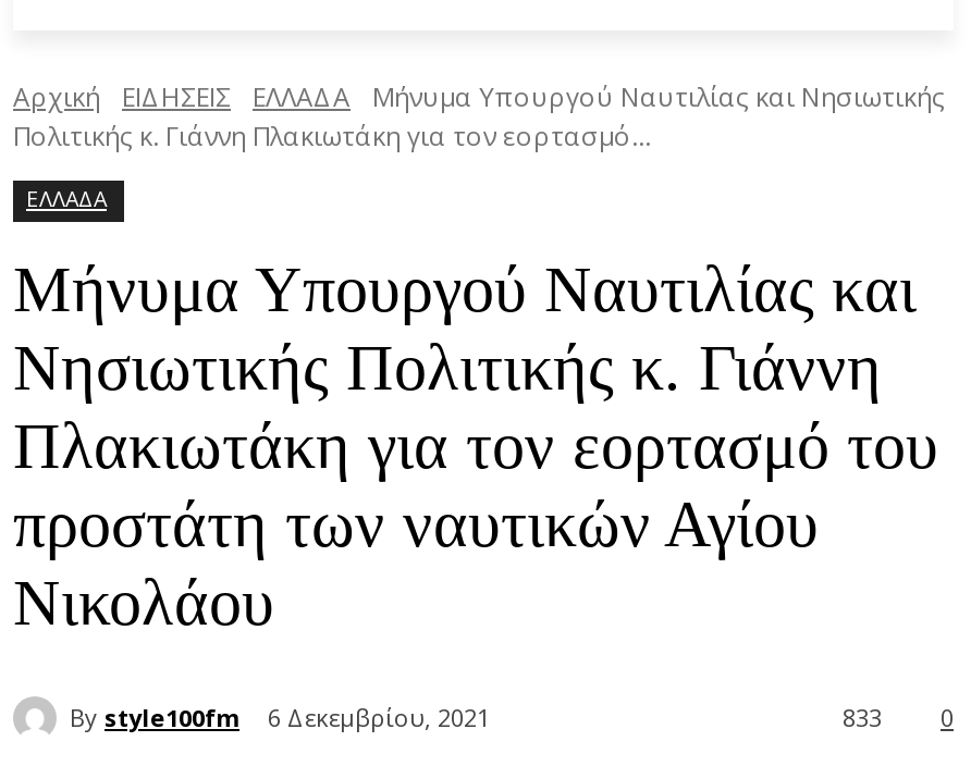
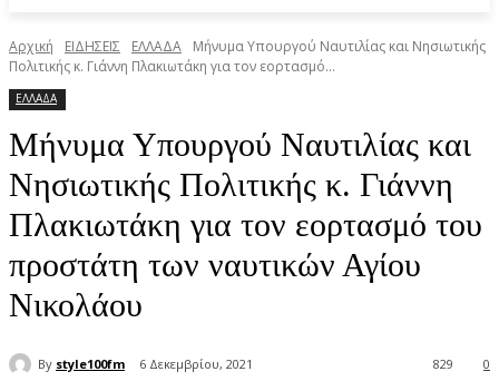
[843,701,954,734] 833 0 -> [433,355,490,372] 829 0

